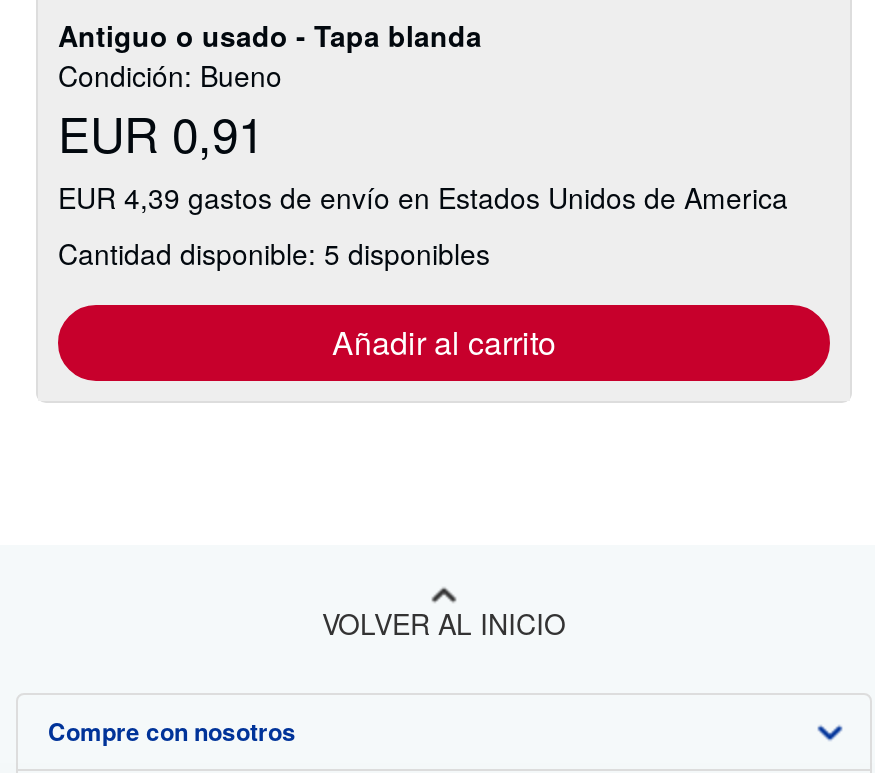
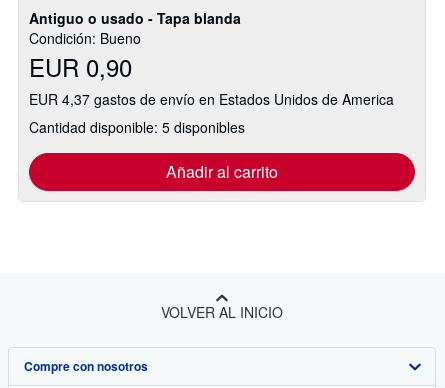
[58,96,264,166] EUR 0,91 -> [29,49,132,84] EUR 0,90
[58,176,788,216] EUR 4,39 gastos de envío en Estados Unidos de America -> [29,89,394,109] EUR 4,37 gastos de envío en Estados Unidos de America

